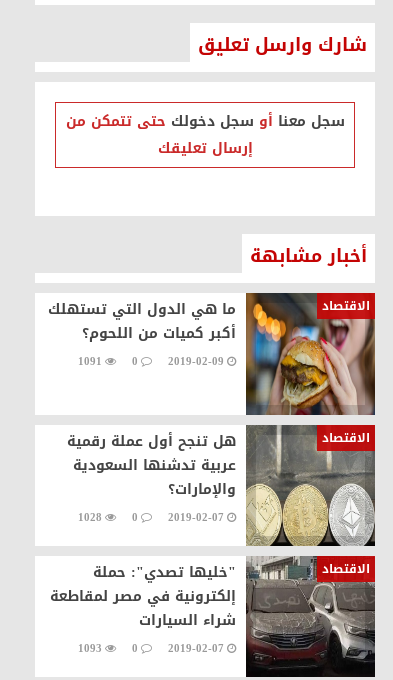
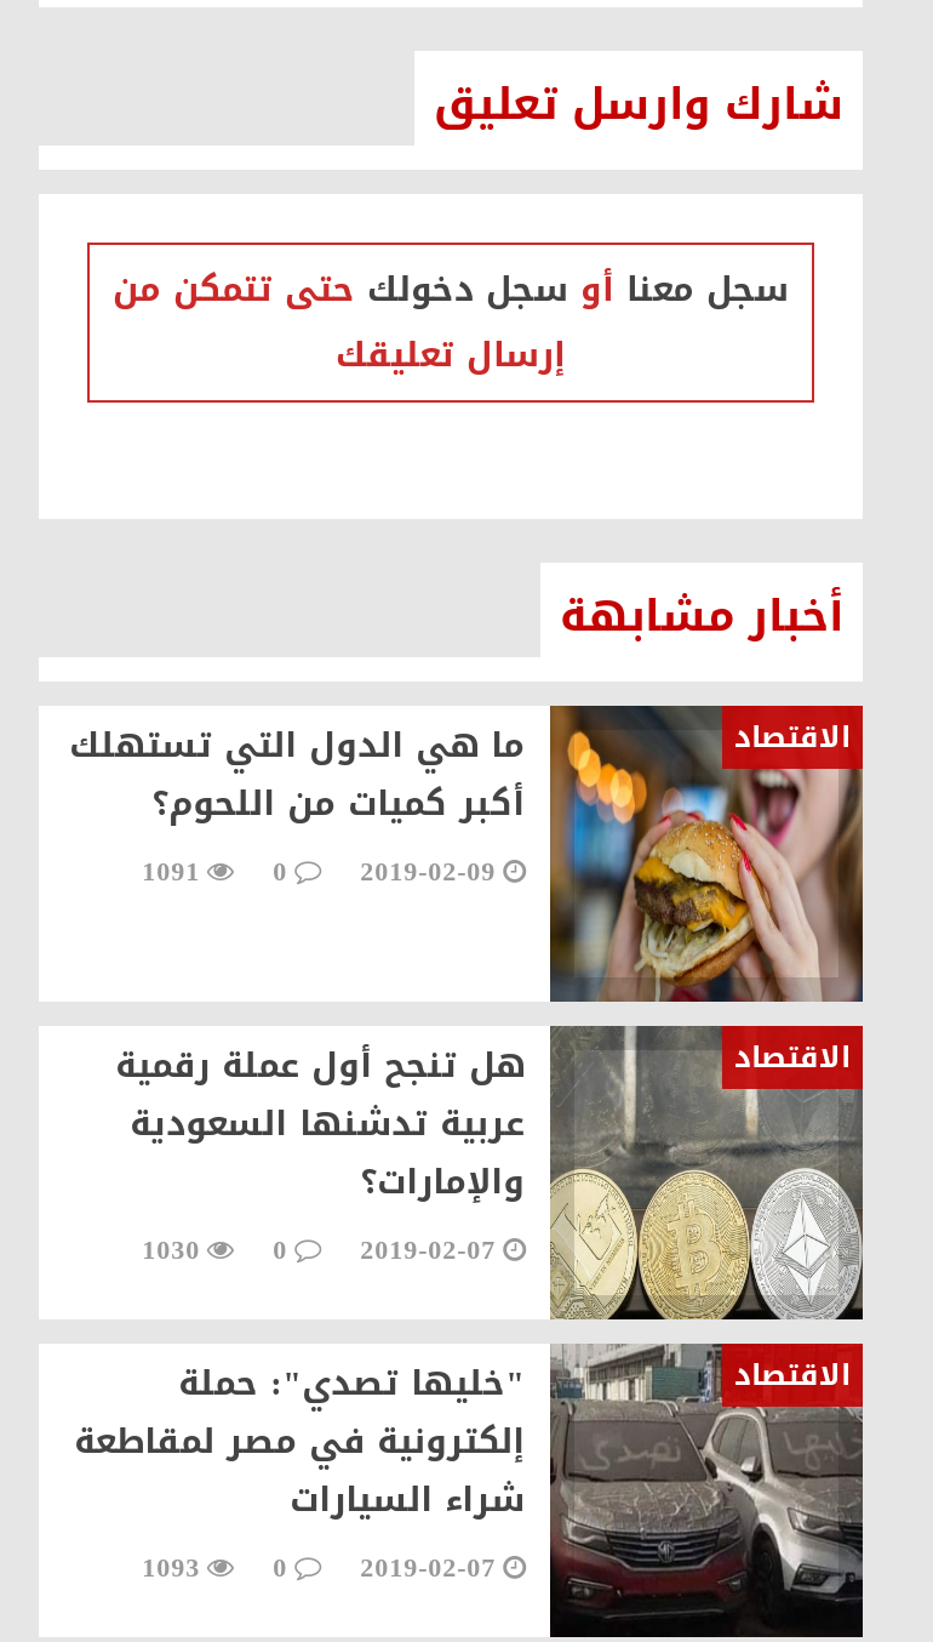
[78,507,224,528] 1028 0 2019-02-07 -> [142,1224,496,1275] 1030 0 2019-02-07

